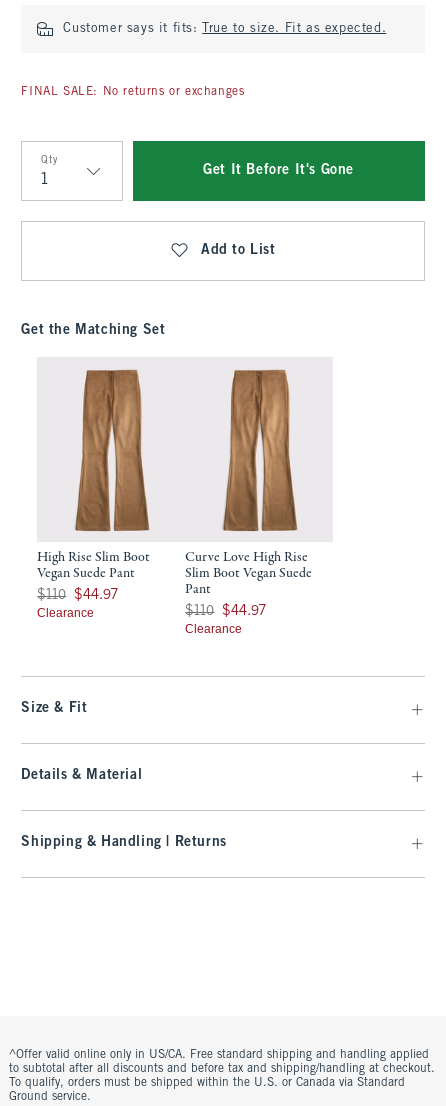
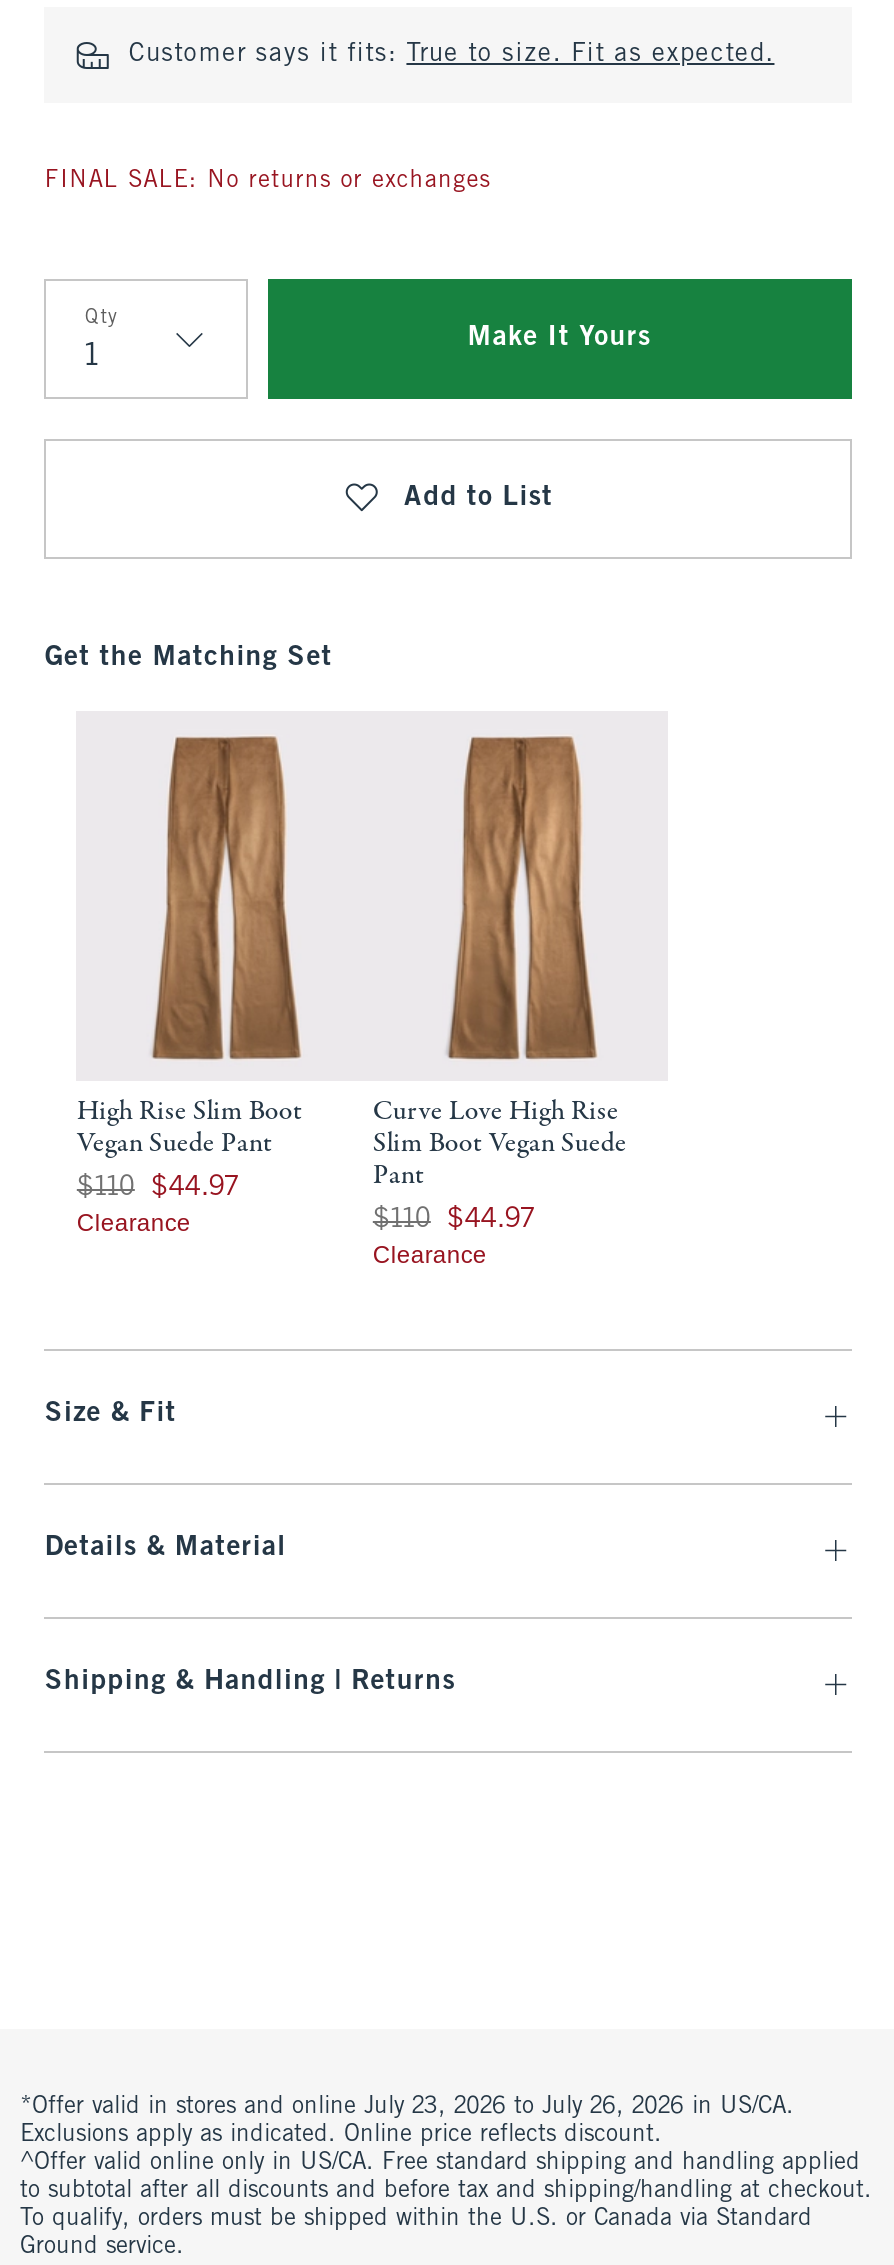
[203,164,354,177] Get It Before It's Gone -> [468,325,651,351] Make It Yours
none -> [20,2095,794,2147] *Offer valid in stores and online July 23, 2026 to July 26, 2026 in US/CA. | Exclusions apply as indicated. Online price reflects discount.

